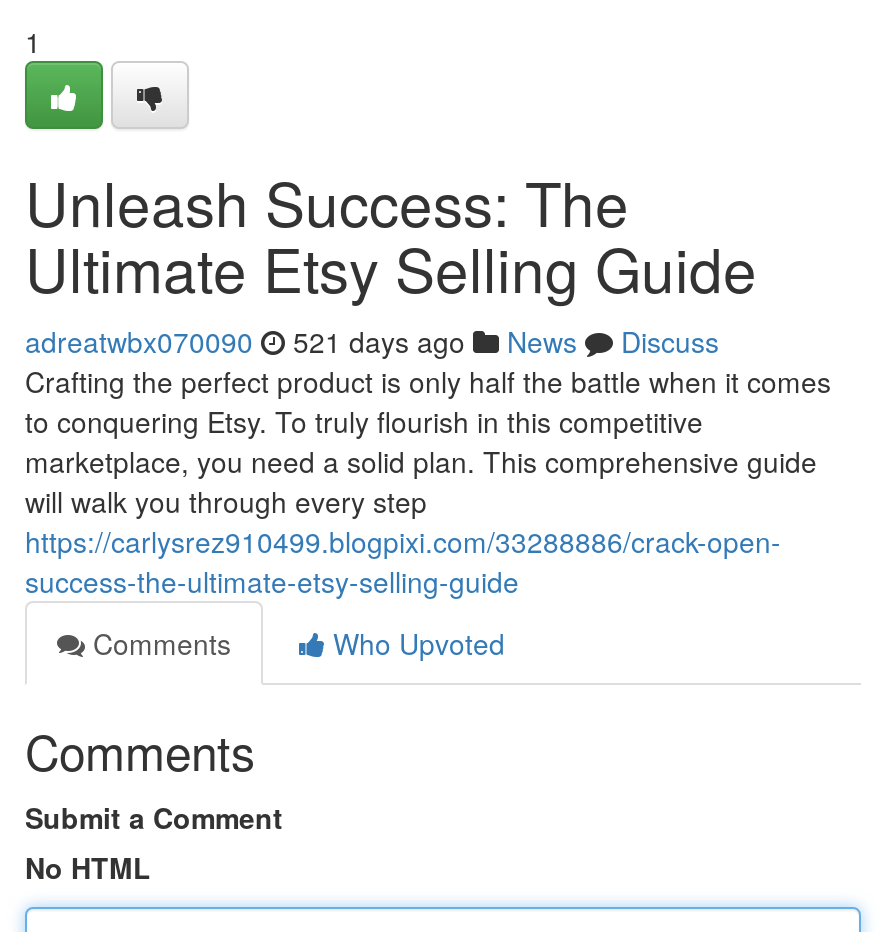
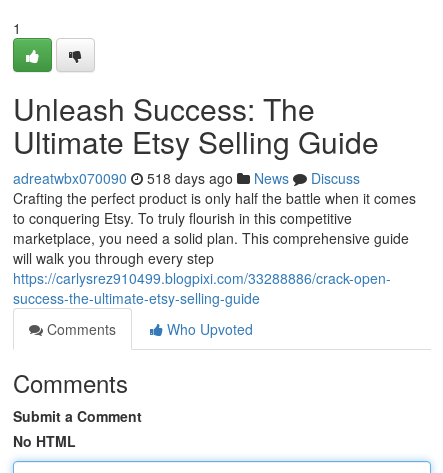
[25,321,719,361] adreatwbx070090 521 days ago News Discuss -> [13,168,360,188] adreatwbx070090 518 days ago News Discuss

